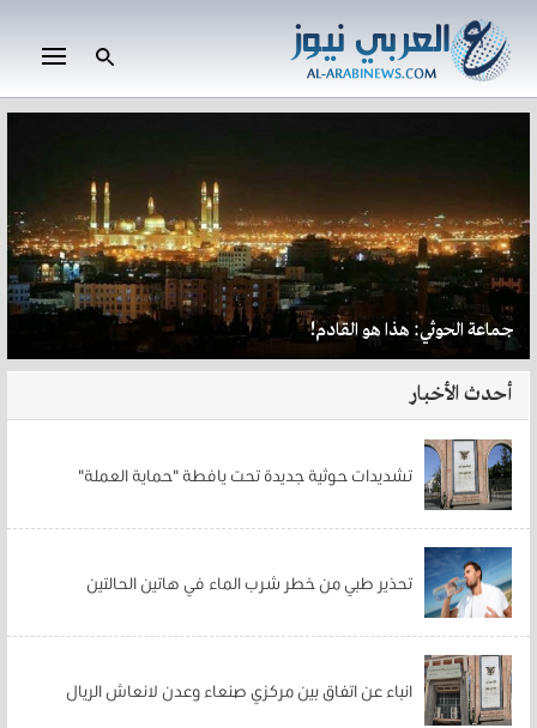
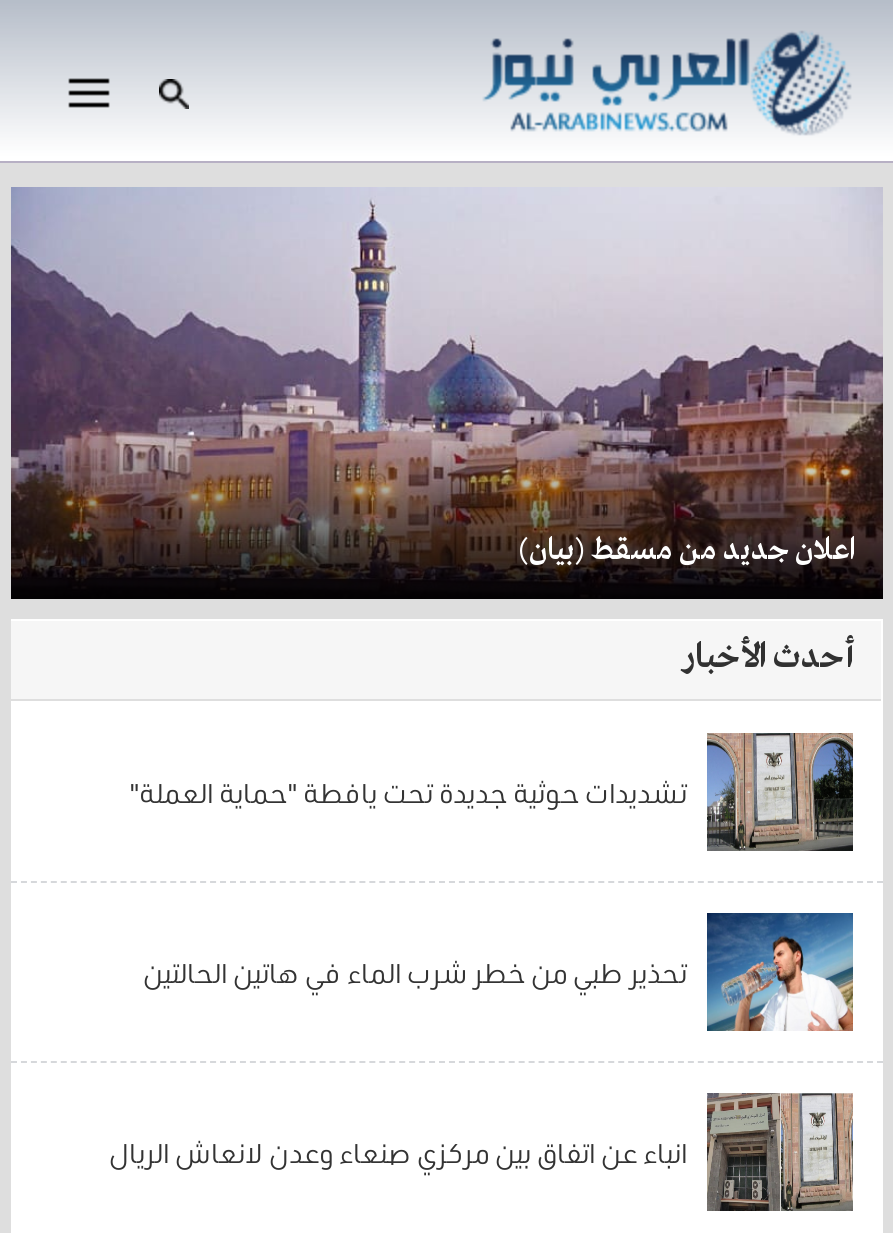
[6,111,531,345] [image] -> [9,187,883,585] [image]

